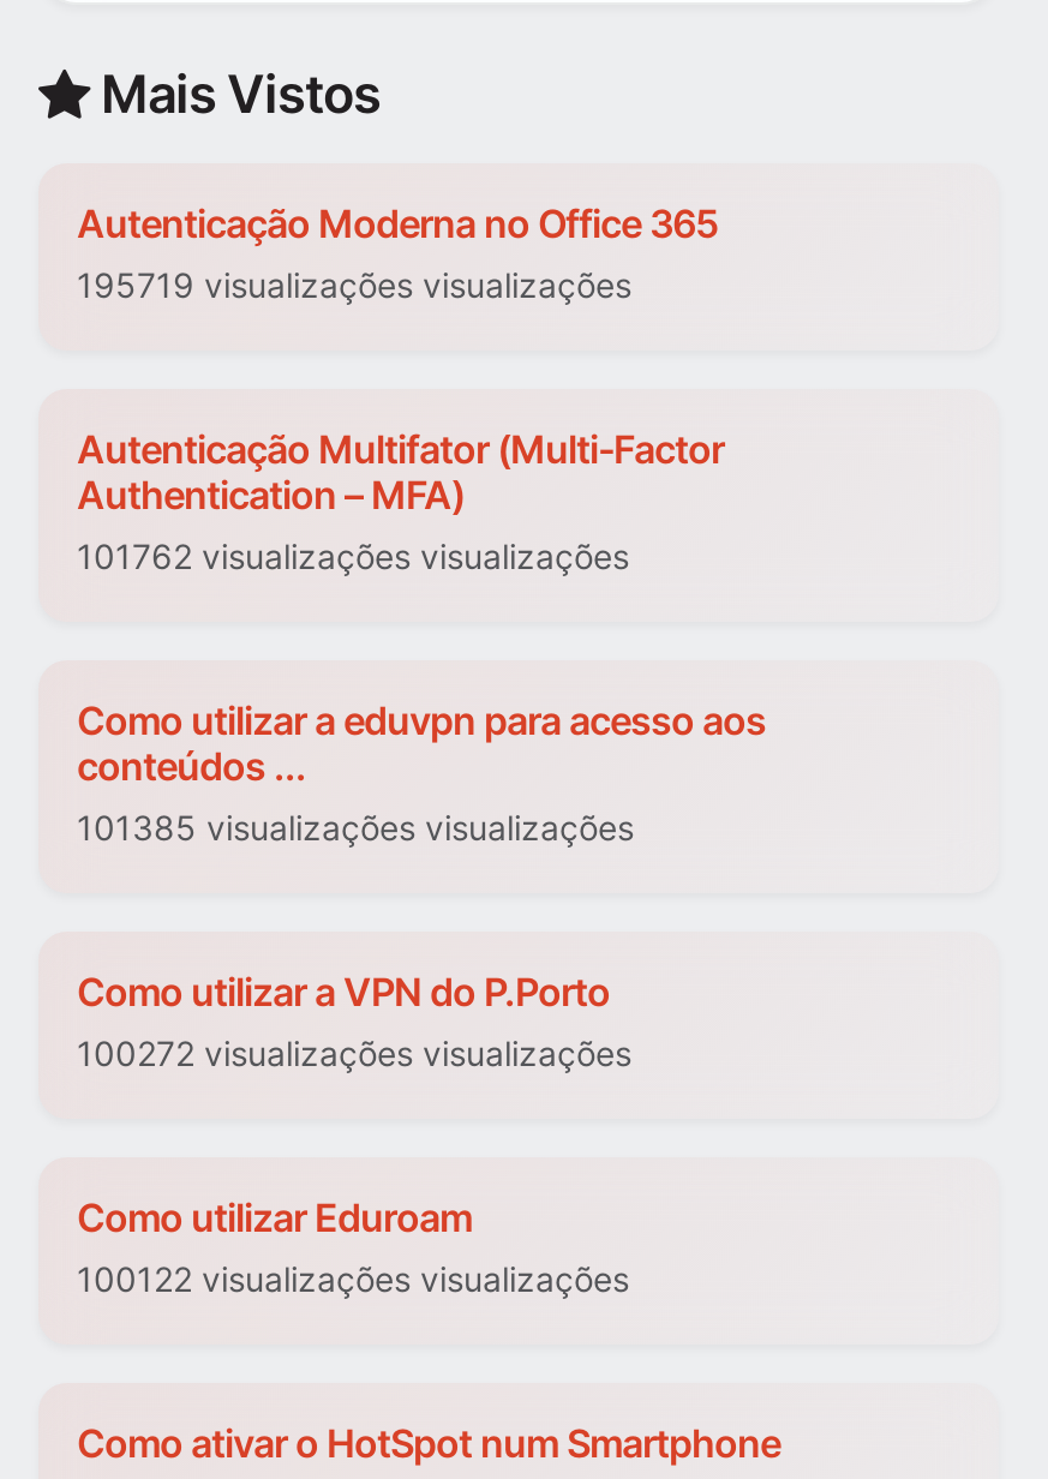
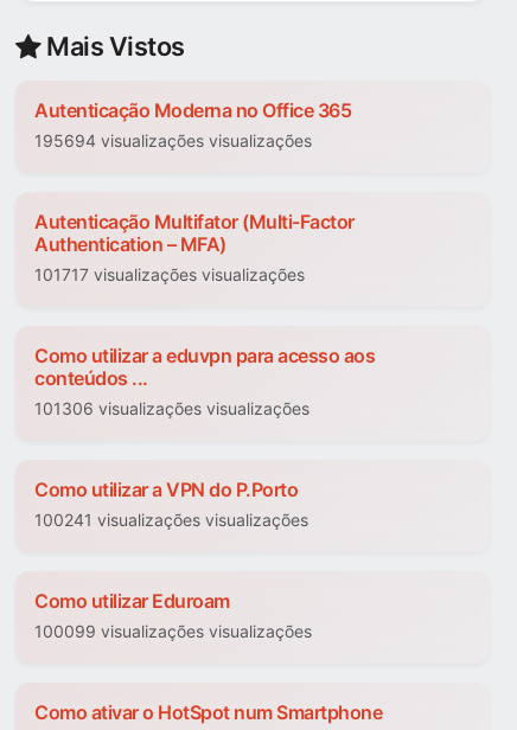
[77,265,631,306] 195719 visualizações visualizações -> [34,131,312,151] 195694 visualizações visualizações
[77,537,629,577] 101762 visualizações visualizações -> [34,265,305,285] 101717 visualizações visualizações
[77,808,634,849] 101385 visualizações visualizações -> [34,399,309,419] 101306 visualizações visualizações
[77,1034,631,1074] 100272 visualizações visualizações -> [34,510,308,530] 100241 visualizações visualizações
[77,1259,629,1300] 100122 visualizações visualizações -> [34,622,312,642] 100099 visualizações visualizações

